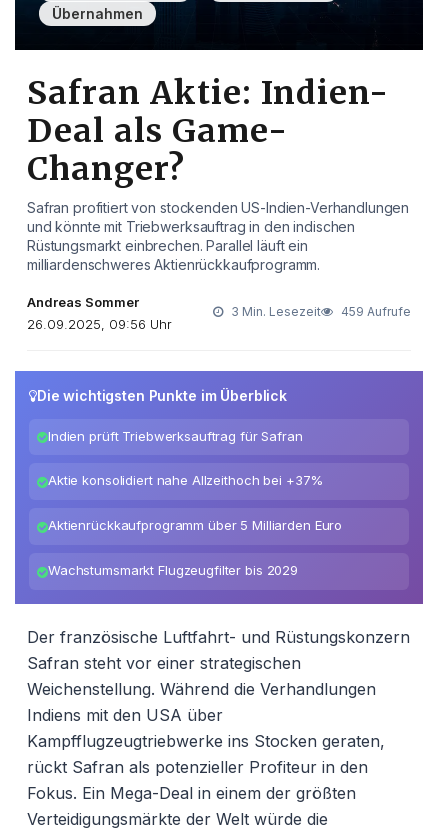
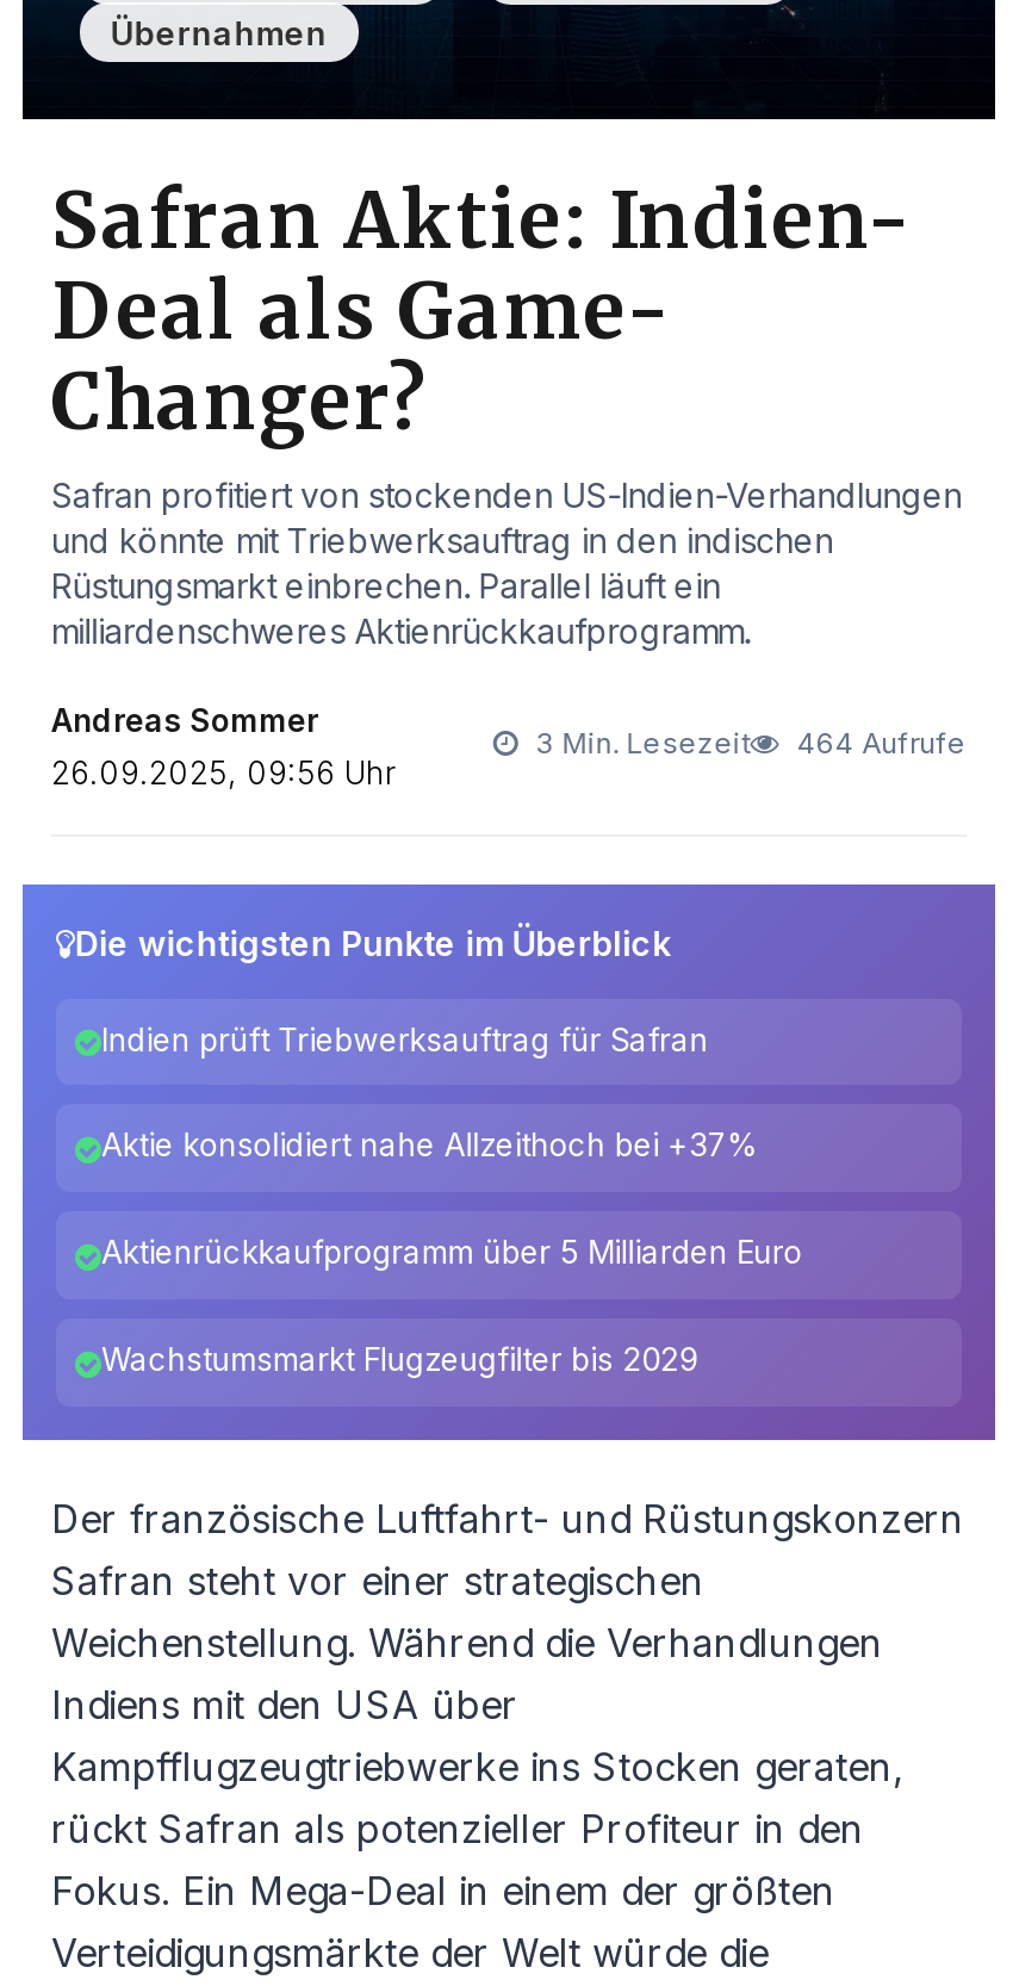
[228,304,411,319] 3 Min. Lesezeit 459 Aufrufe -> [528,725,967,761] 3 Min. Lesezeit 464 Aufrufe

